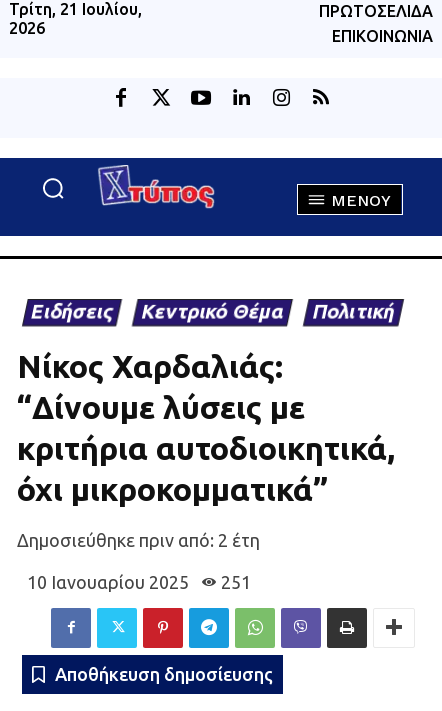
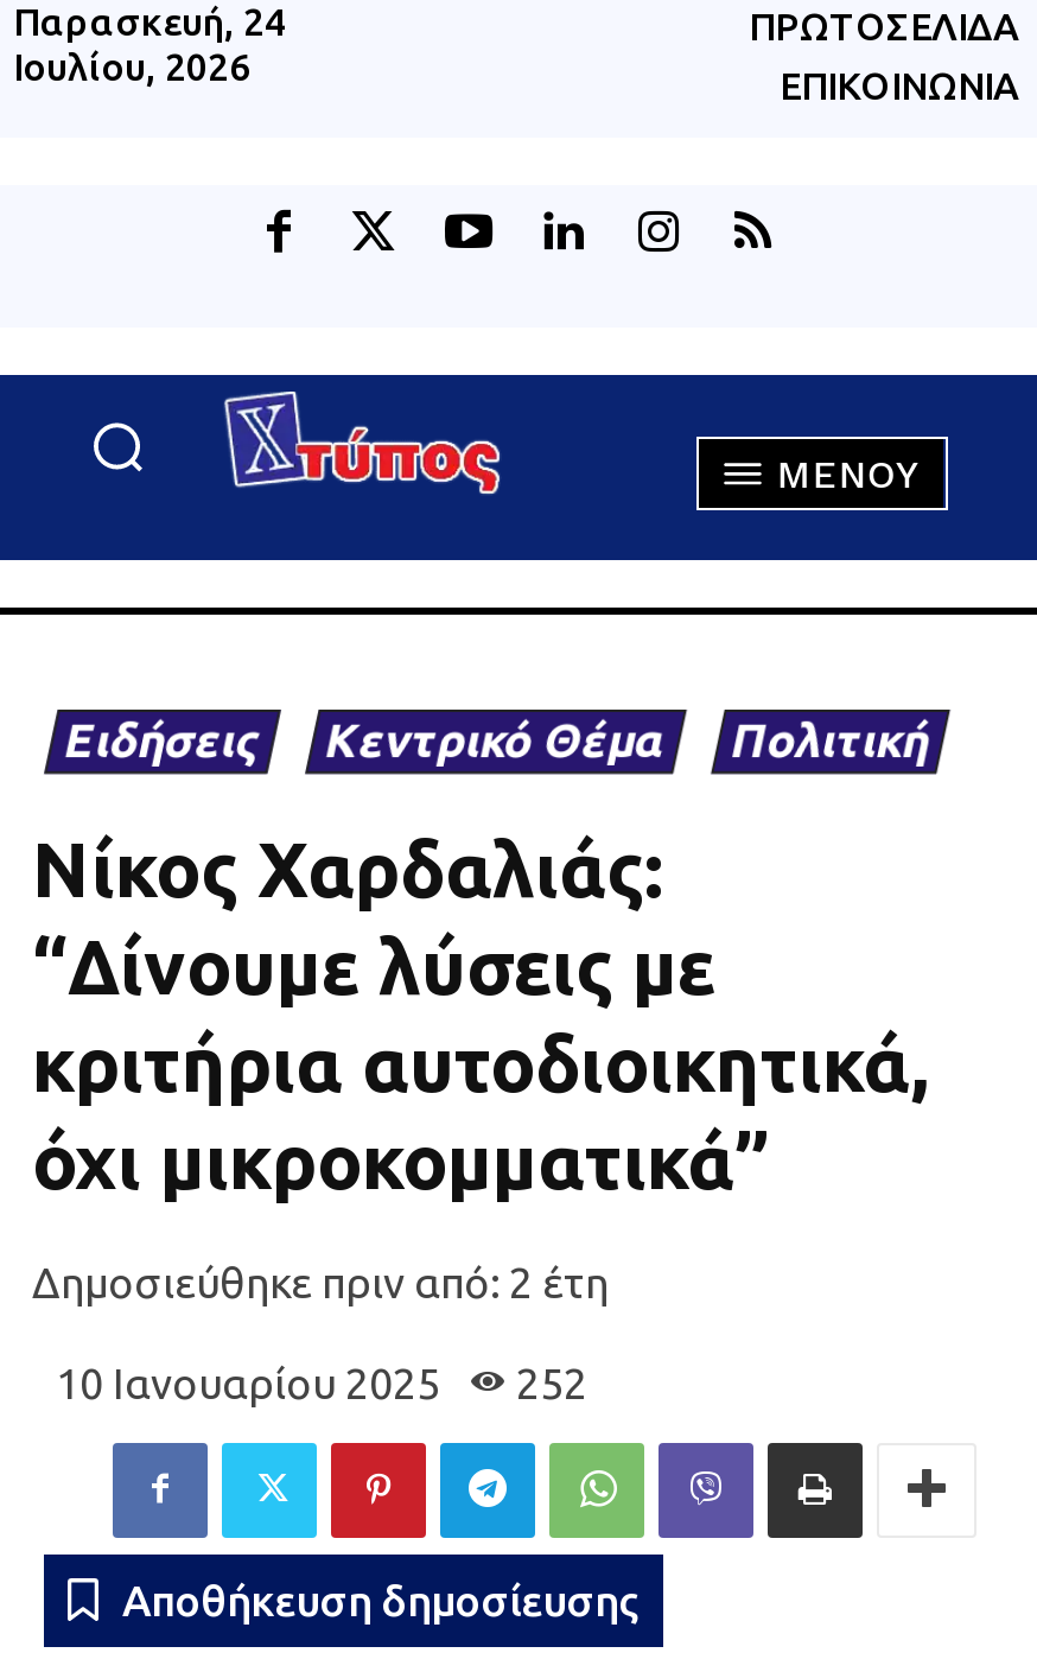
[9,0,142,37] Τρίτη, 21 Ιουλίου, | 2026 -> [13,0,286,88] Παρασκευή, 24 | Ιουλίου, 2026
[27,573,251,593] 10 Ιανουαρίου 2025 251 -> [56,1359,587,1406] 10 Ιανουαρίου 2025 252

